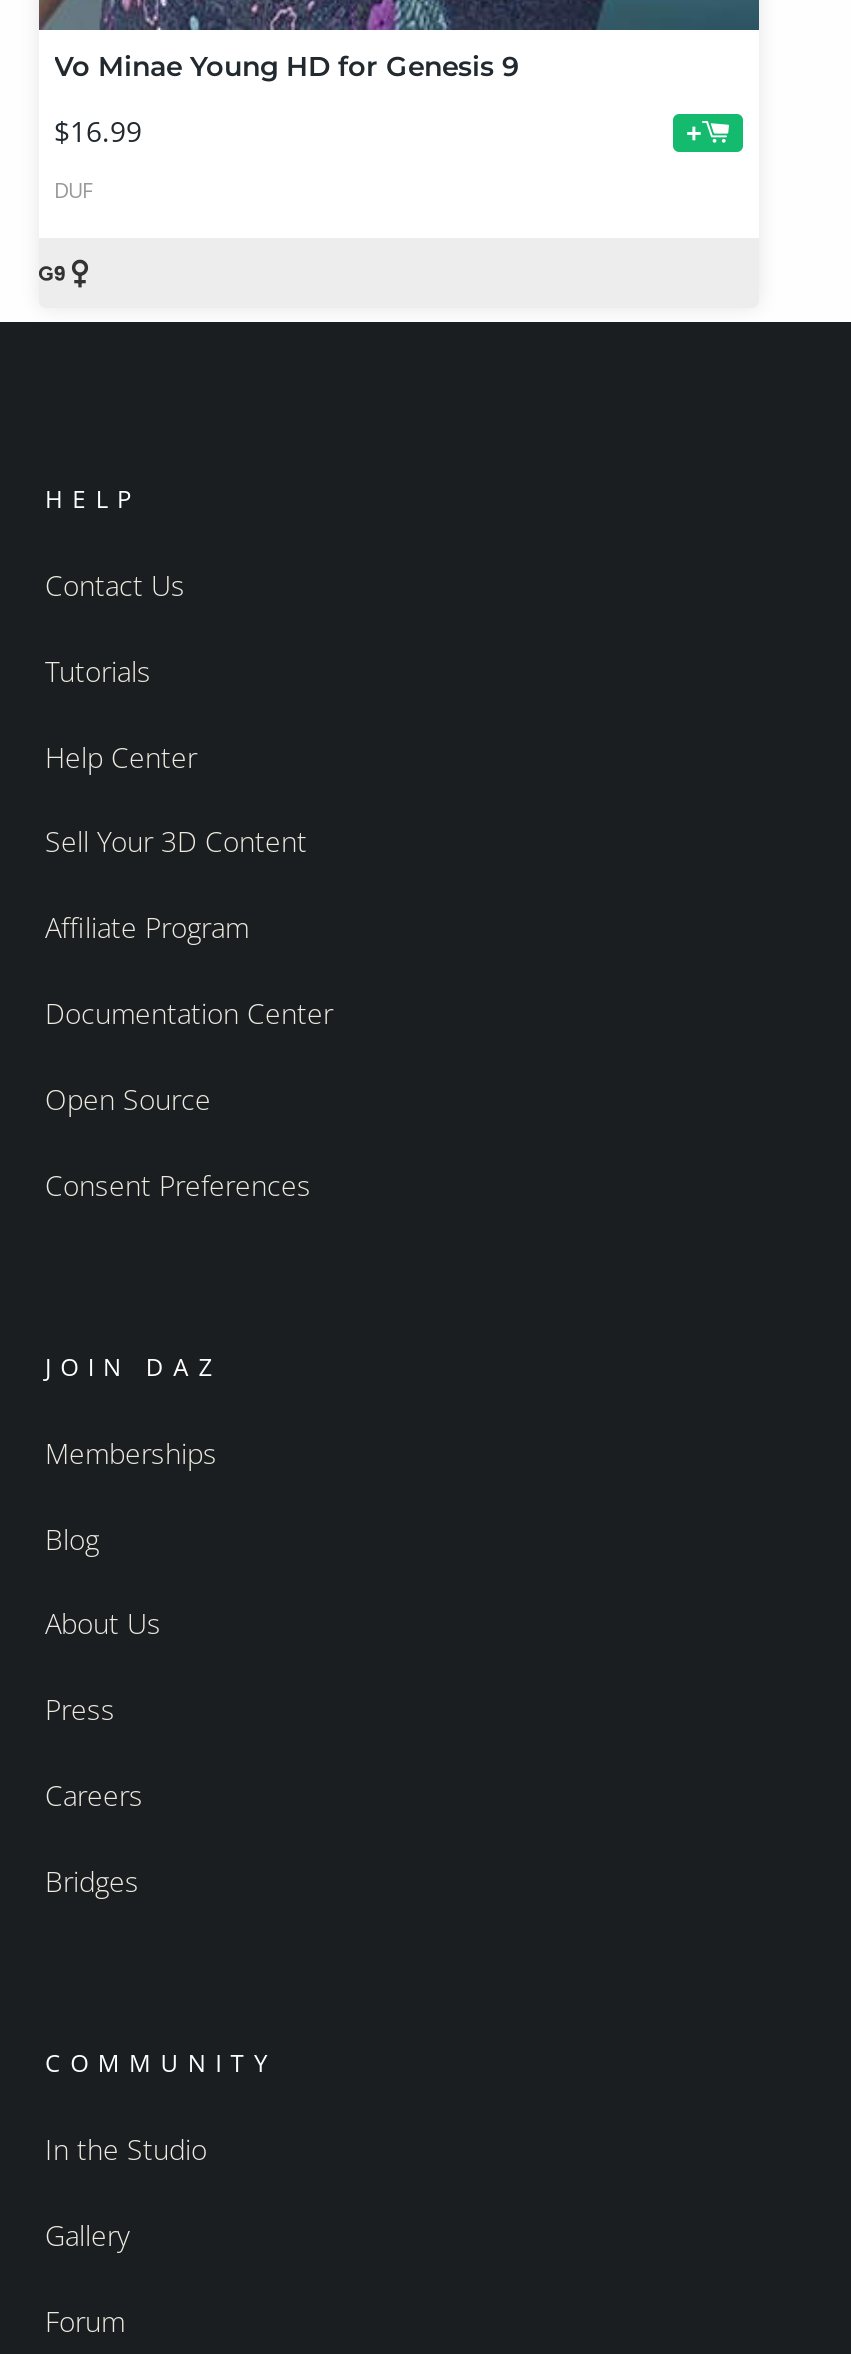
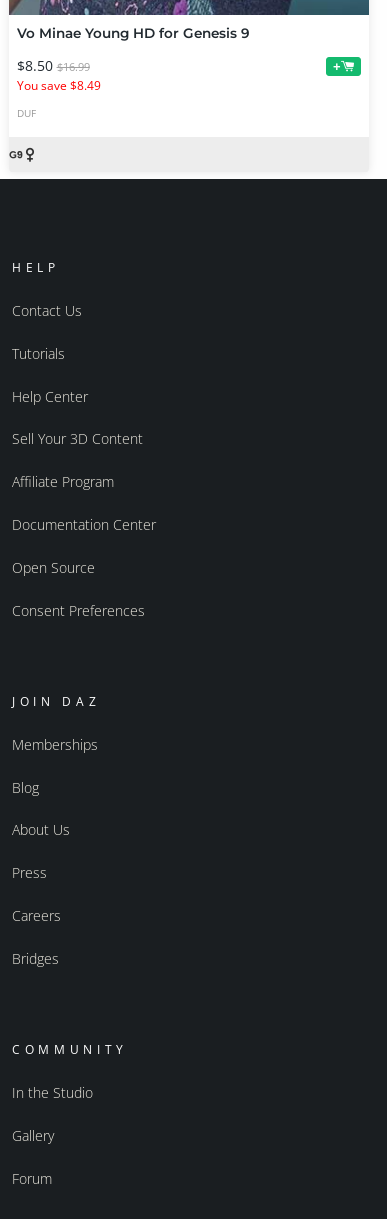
[54,112,142,150] $16.99 -> [16,56,100,94] $8.50 $16.99 | You save $8.49

